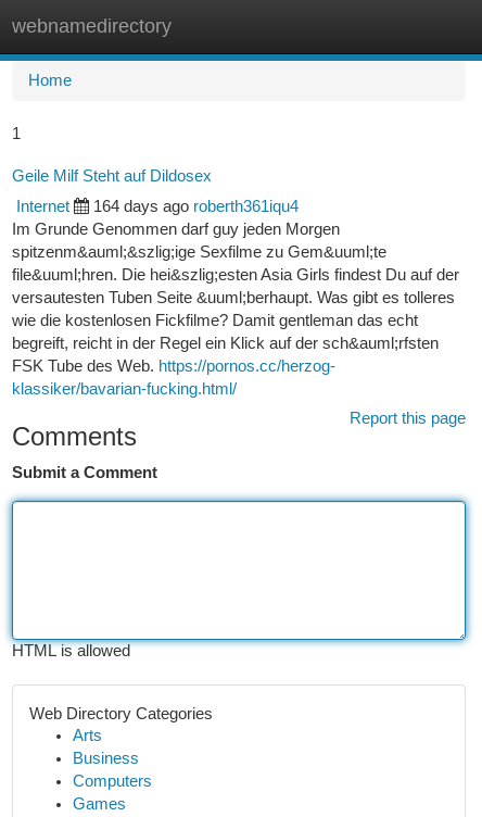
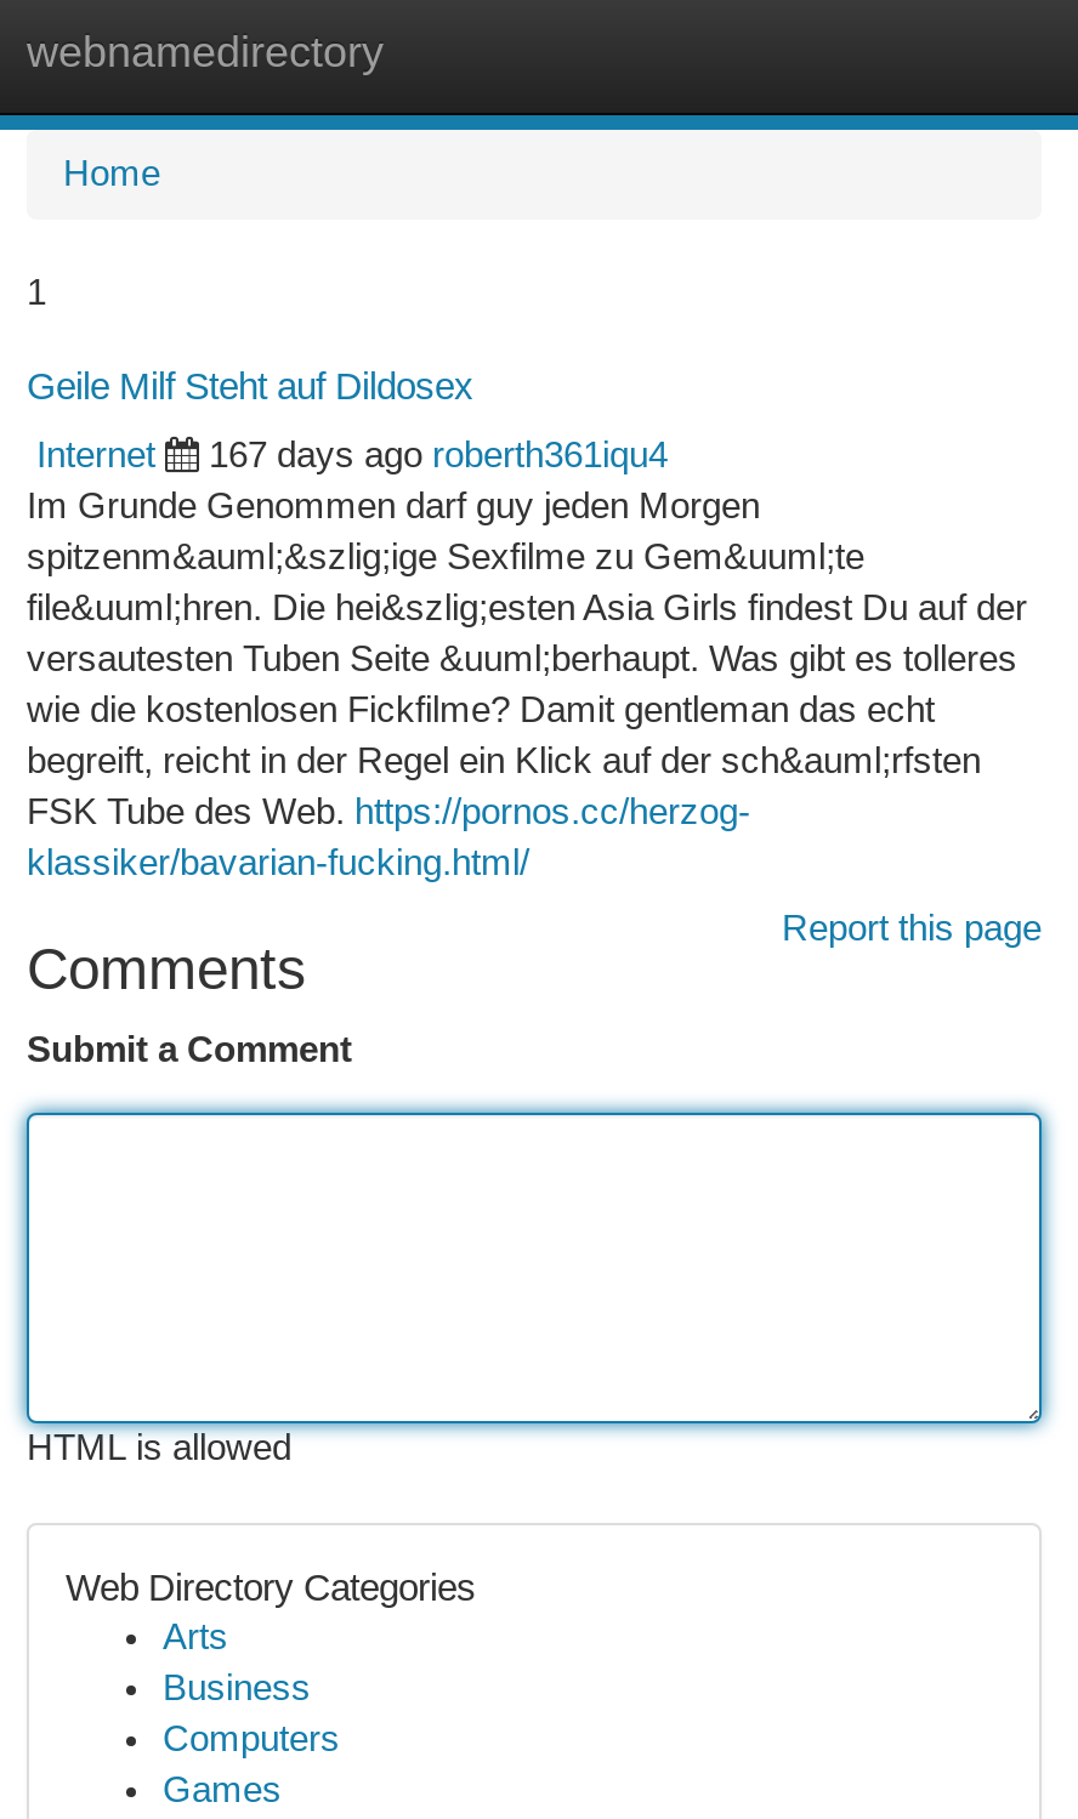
[93,198,299,215] 164 days ago roberth361iqu4 -> [209,436,668,474] 167 days ago roberth361iqu4

